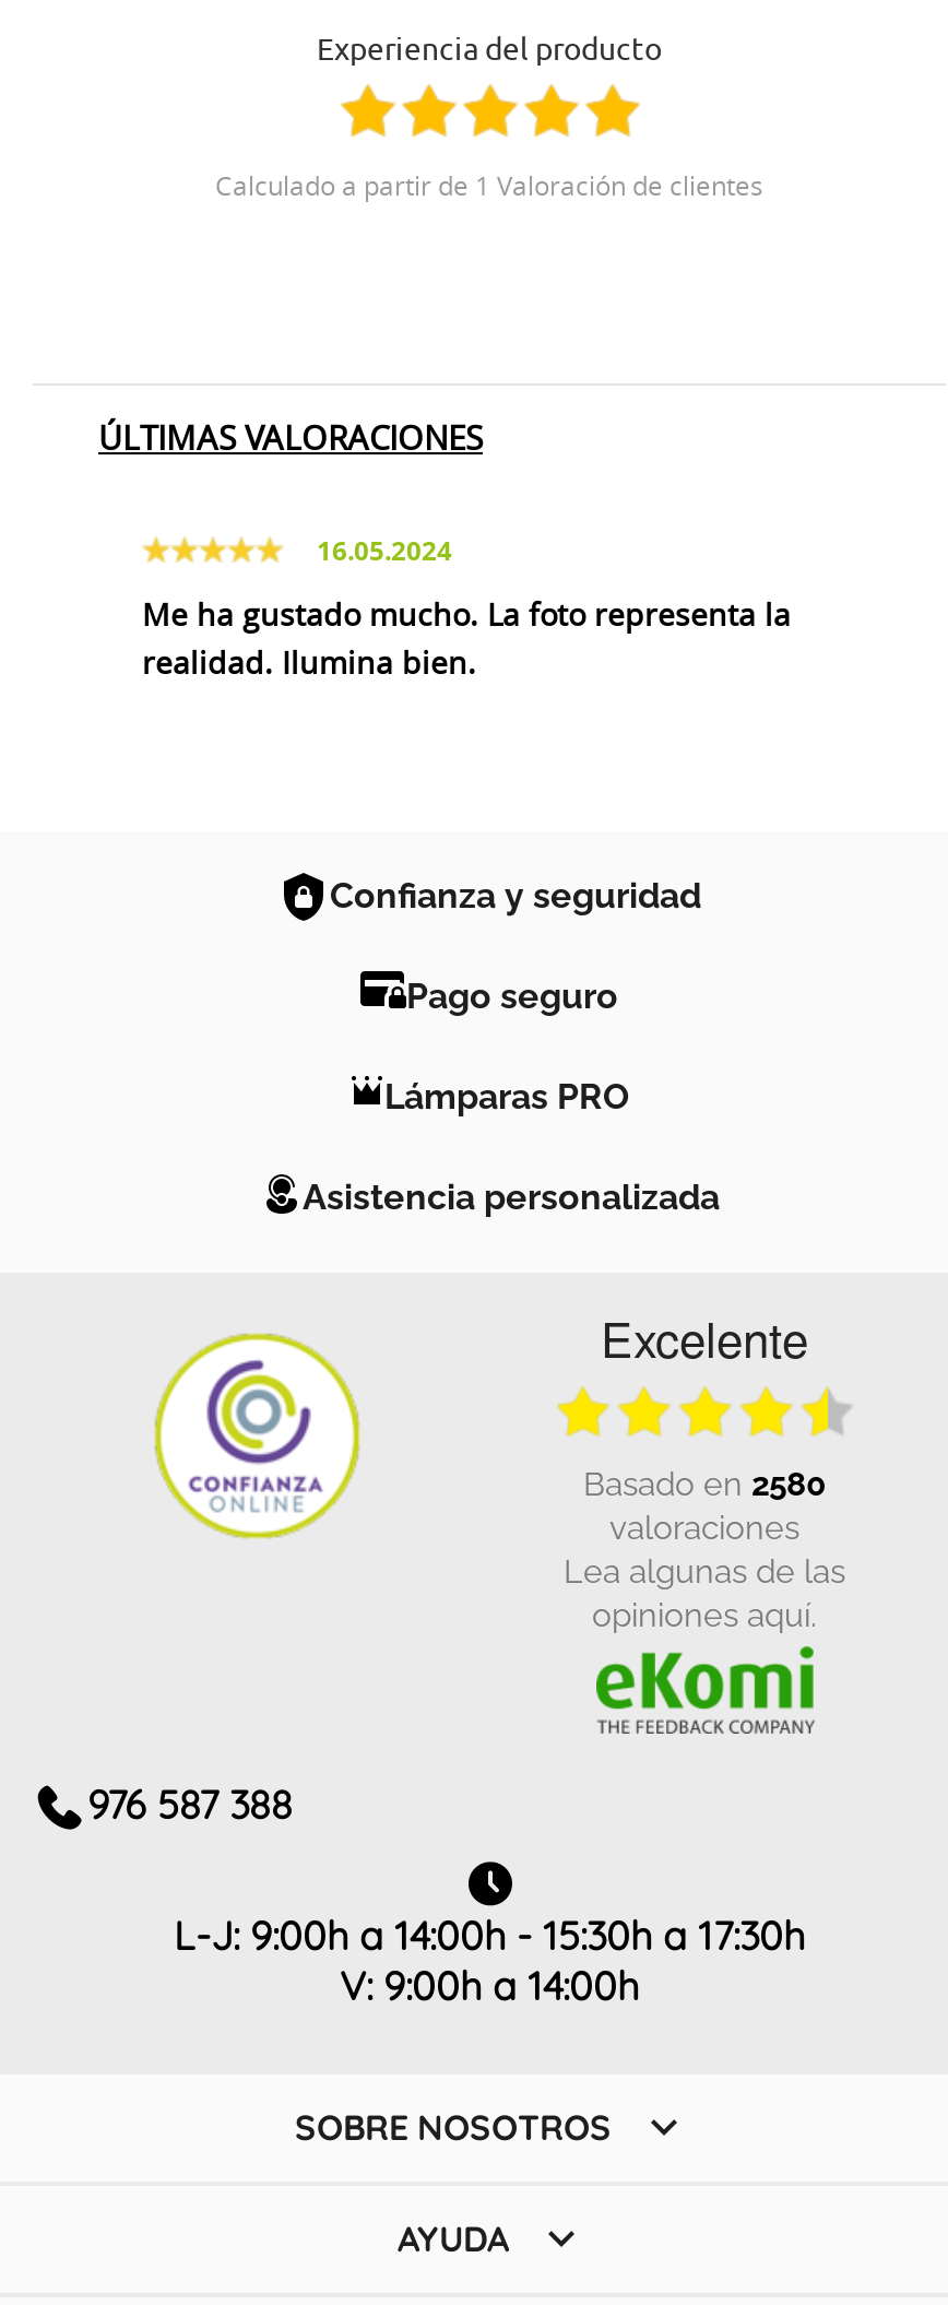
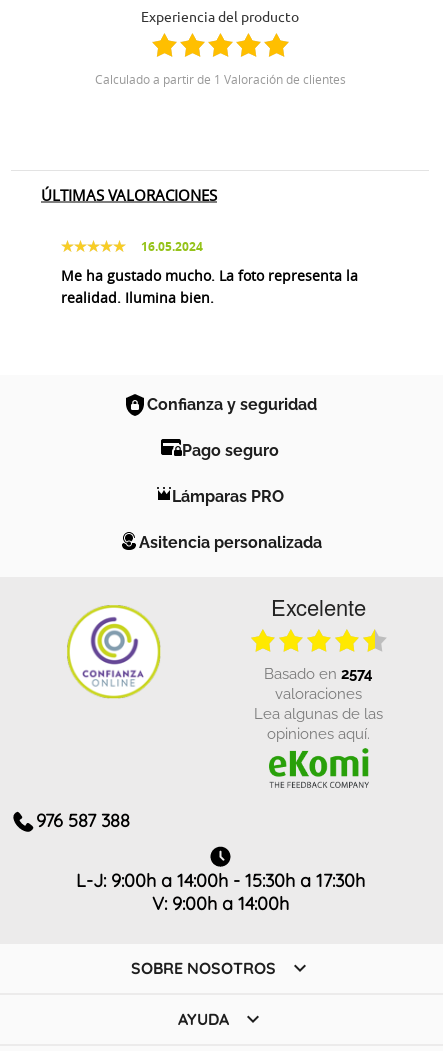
[303,1170,720,1218] Asistencia personalizada -> [138,530,321,552] Asitencia personalizada
[605,1458,826,1502] basado en 2580 -> [274,662,373,682] basado en 2574

